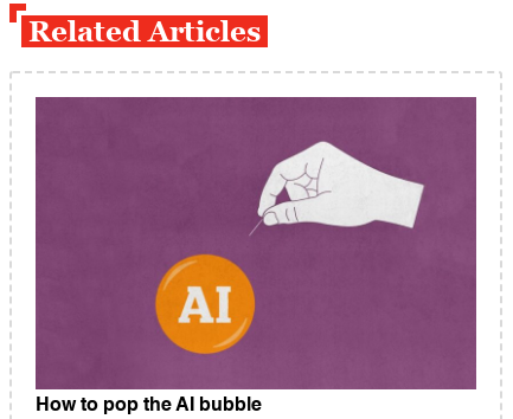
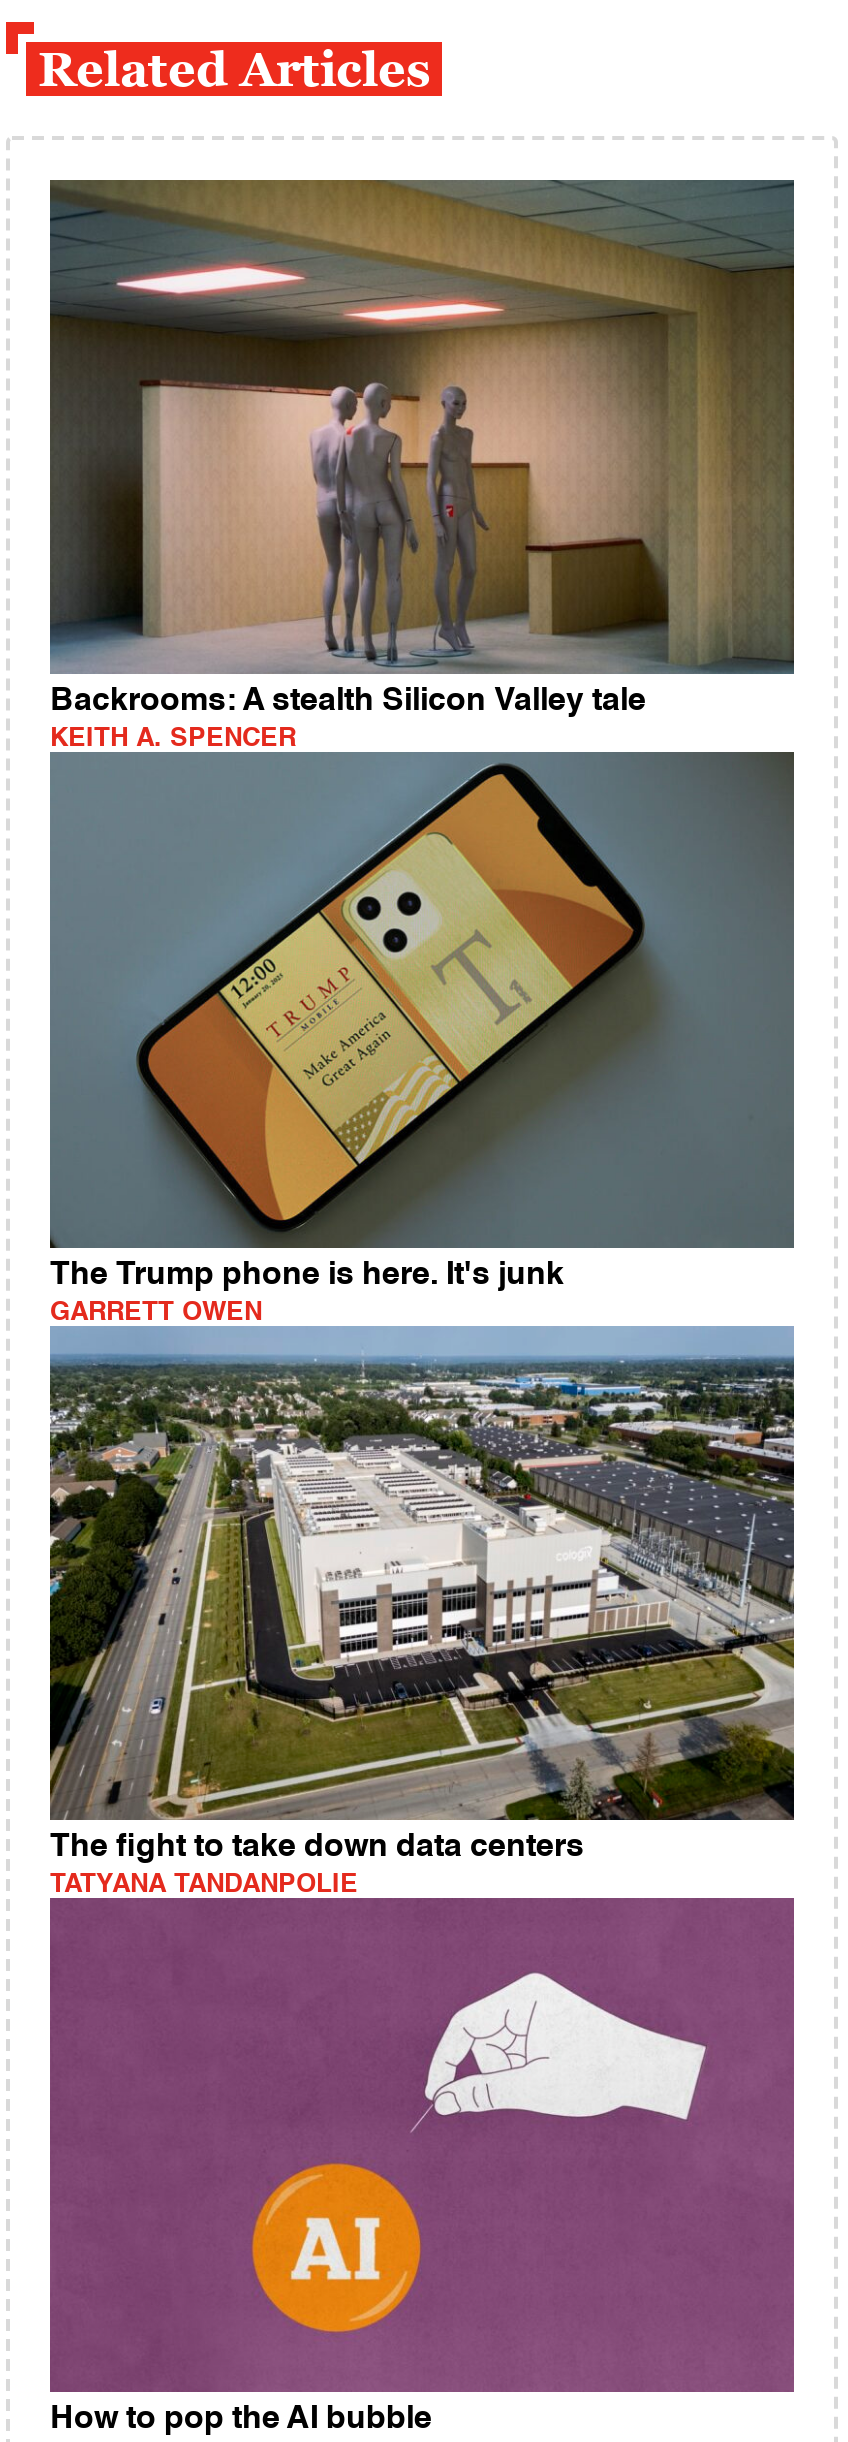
none -> [48,750,796,1326] [image] | The Trump phone is here. It's junk | GARRETT OWEN
none -> [48,1324,796,1898] [image] | The fight to take down data centers | TATYANA TANDANPOLIE
none -> [50,180,796,753] [image] | Backrooms: A stealth Silicon Valley tale | KEITH A. SPENCER

